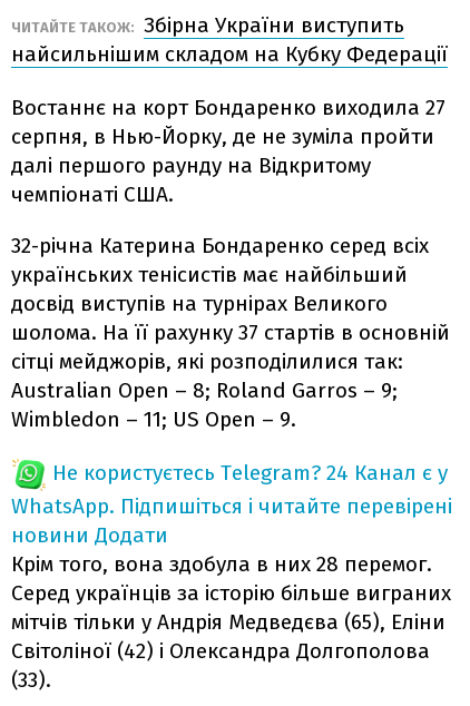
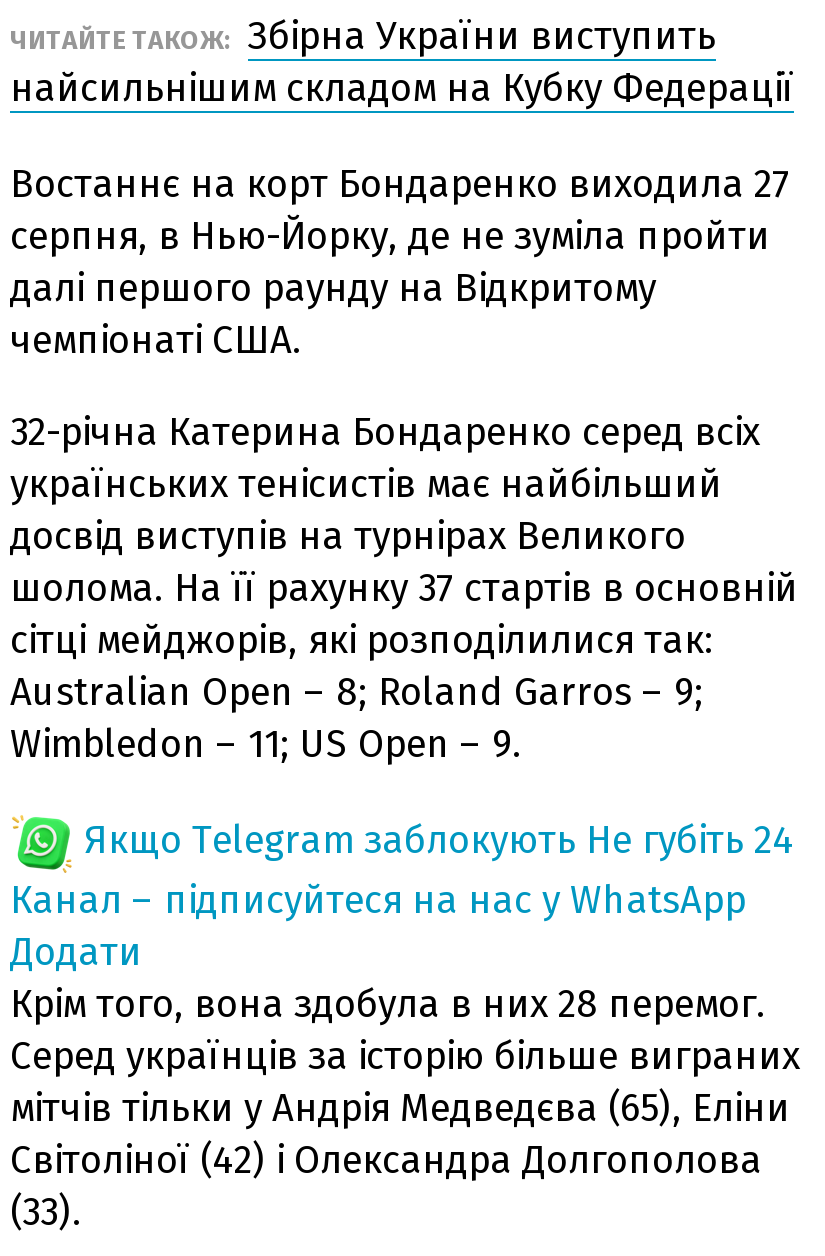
[11,459,452,547] Не користуєтесь Telegram? 24 Канал є у | WhatsApp. Підпишіться і читайте перевірені | новини Додати -> [10,816,794,974] Якщо Telegram заблокують Не губіть 24 | Канал – підписуйтеся на нас у WhatsApp | Додати

